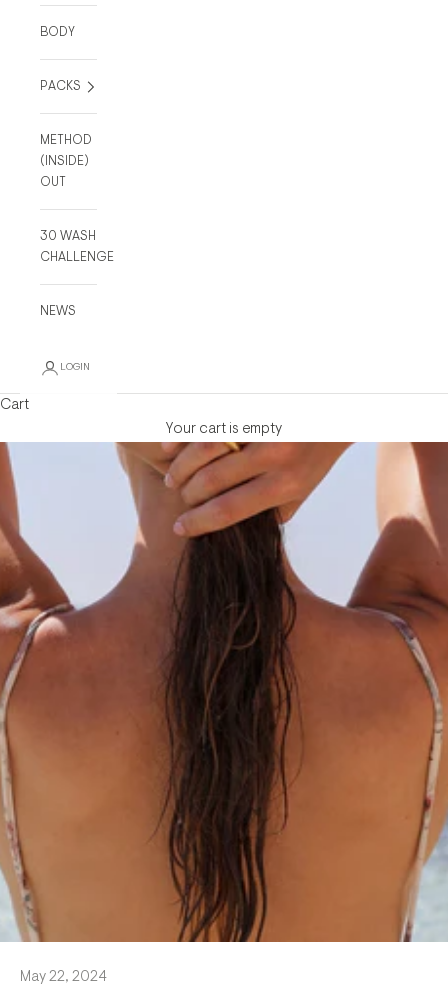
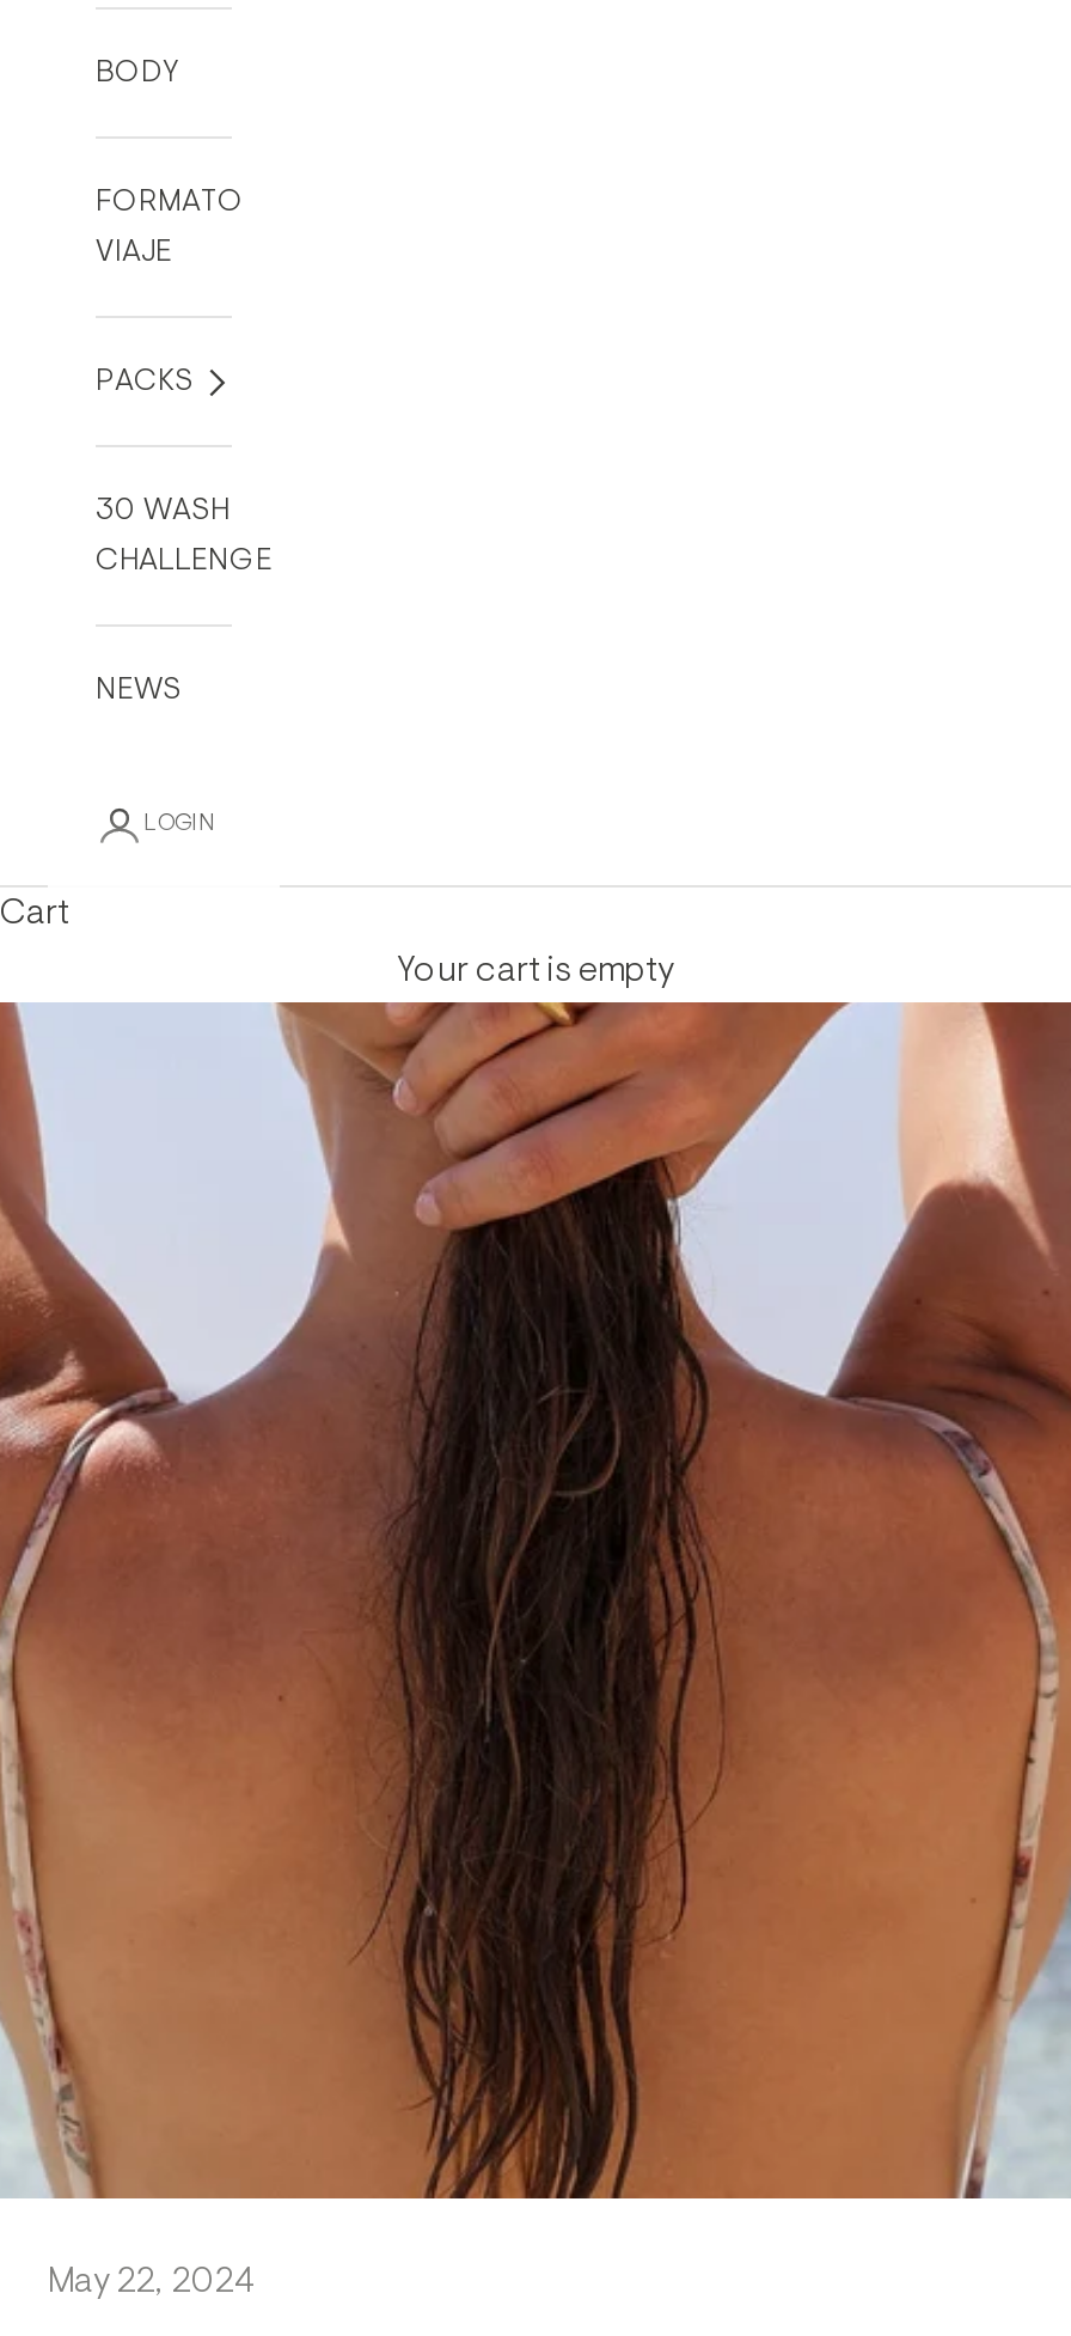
none -> [96,187,244,268] FORMATO | VIAJE
moved [40,80,81,93] -> [96,366,194,397]: PACKS
[40,134,92,189] METHOD | (INSIDE) | OUT -> none

